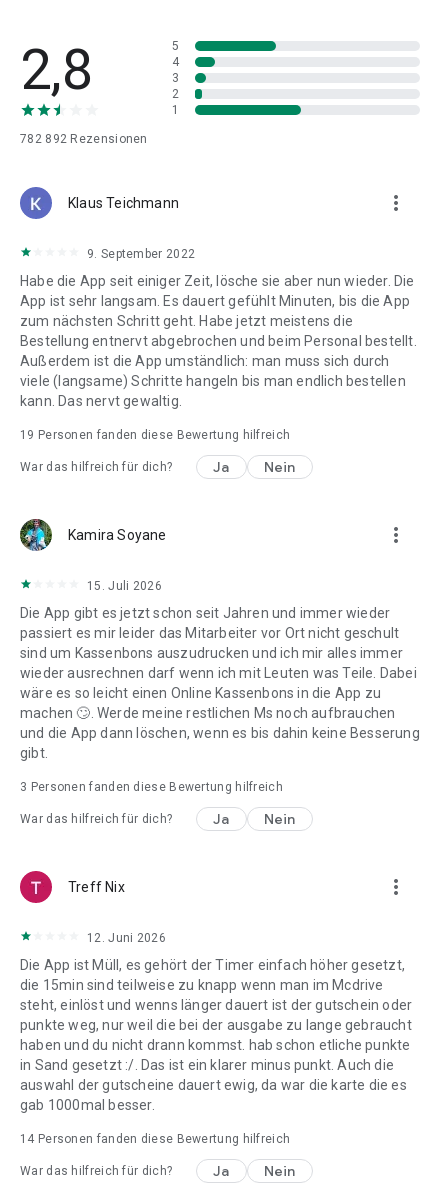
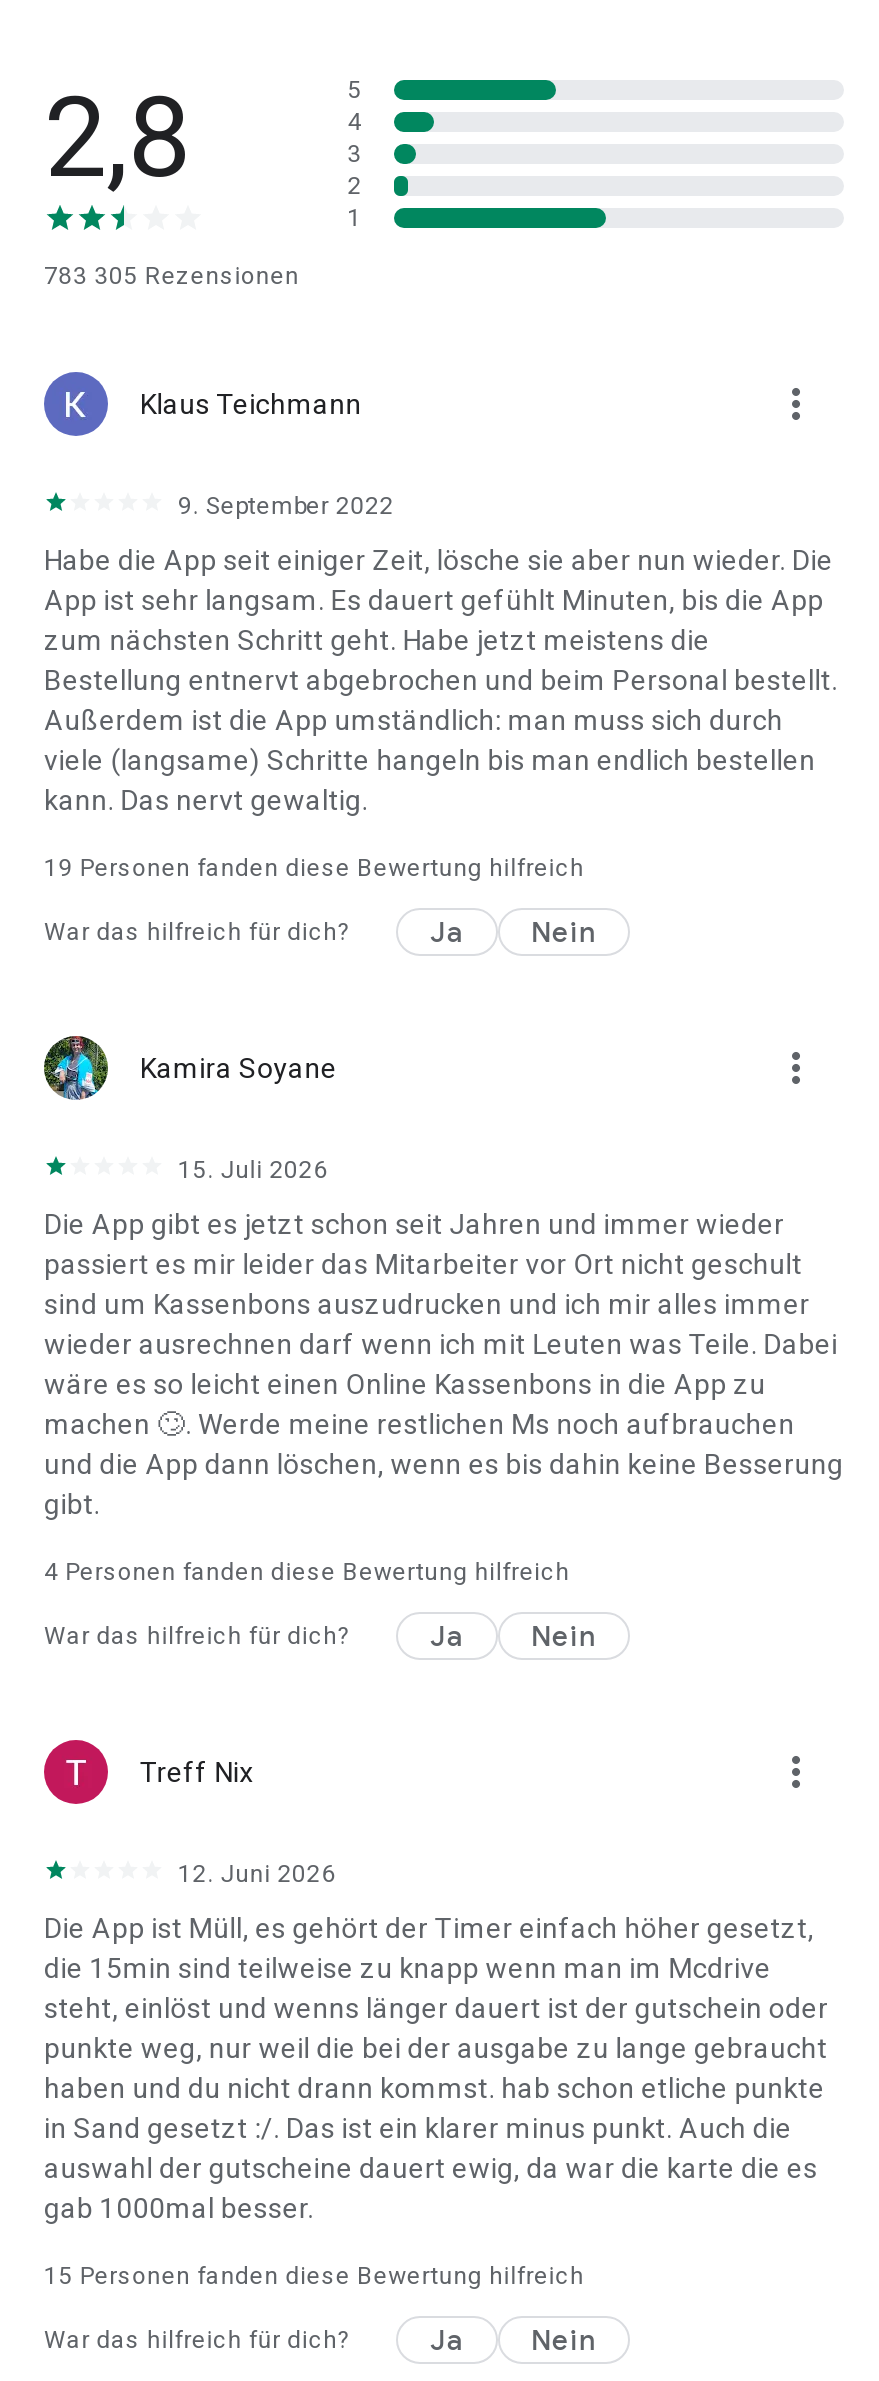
[20,132,148,146] 782 892 Rezensionen -> [44,262,299,290] 783 305 Rezensionen
[20,780,283,794] 3 Personen fanden diese Bewertung hilfreich -> [44,1558,570,1586] 4 Personen fanden diese Bewertung hilfreich
[20,1132,290,1146] 14 Personen fanden diese Bewertung hilfreich -> [44,2262,584,2290] 15 Personen fanden diese Bewertung hilfreich

